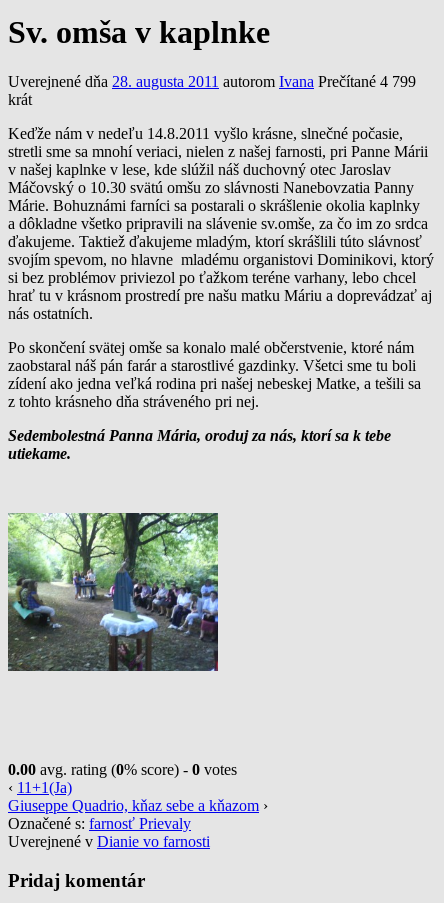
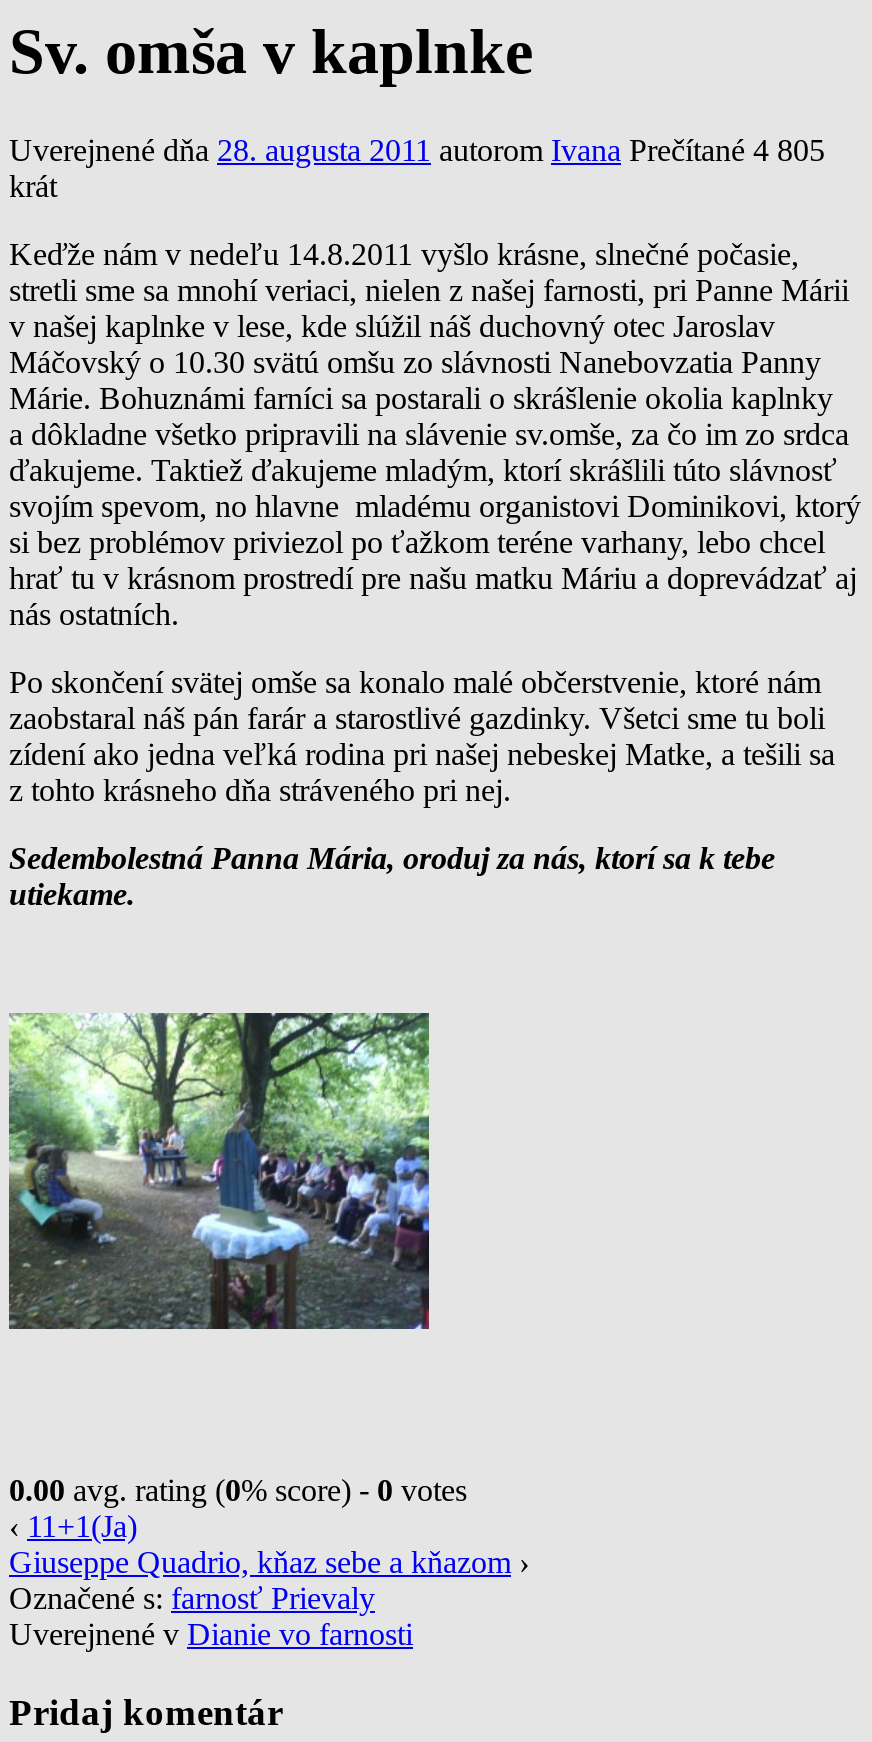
[8,73,416,90] Uverejnené dňa 28. augusta 2011 autorom Ivana Prečítané 4 799 -> [9,133,825,167] Uverejnené dňa 28. augusta 2011 autorom Ivana Prečítané 4 805

